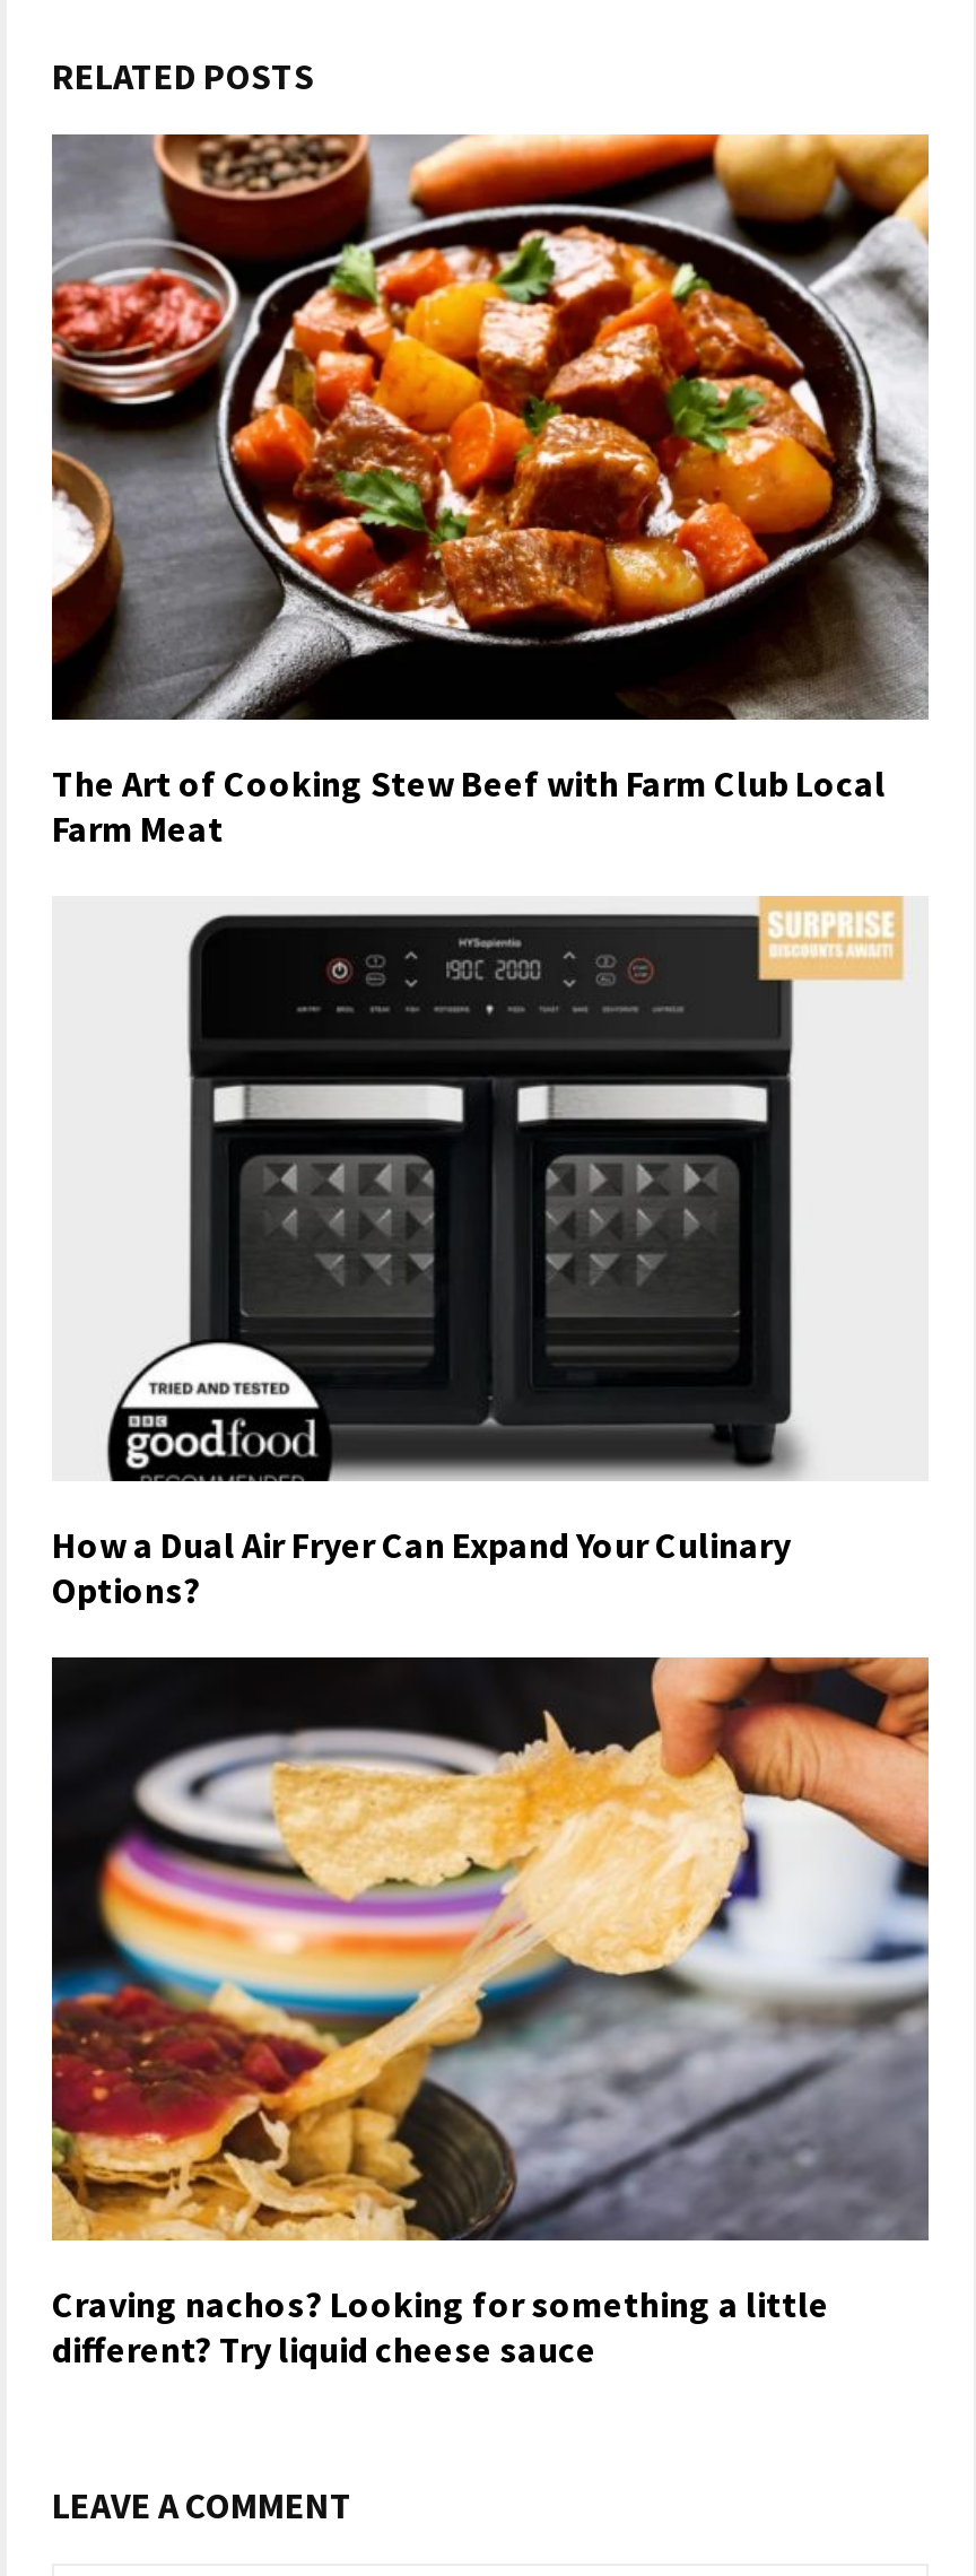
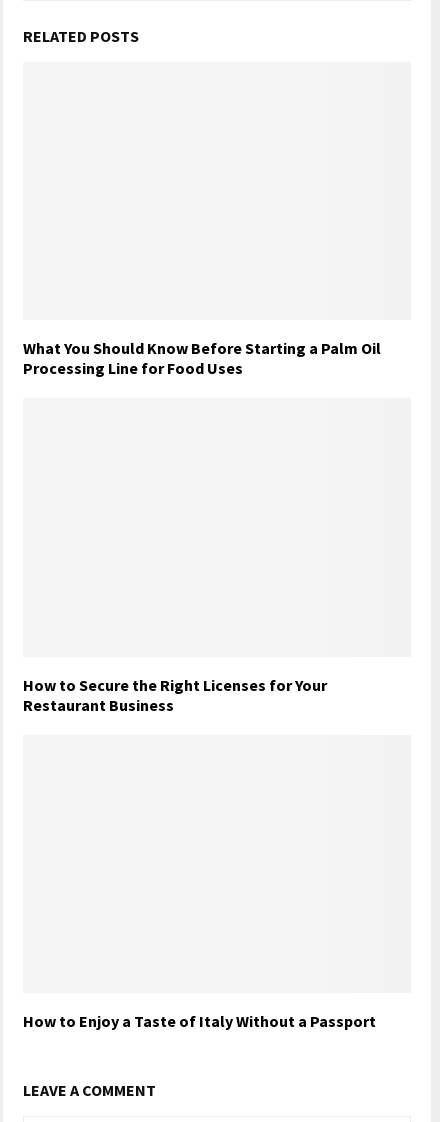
[50,132,931,722] [image] -> none
[52,761,886,851] The Art of Cooking Stew Beef with Farm Club Local | Farm Meat -> [23,338,381,378] What You Should Know Before Starting a Palm Oil | Processing Line for Food Uses
[104,894,906,1483] [image] -> none
[52,1521,791,1612] How a Dual Air Fryer Can Expand Your Culinary | Options? -> [23,675,327,715] How to Secure the Right Licenses for Your | Restaurant Business
[50,1655,931,2243] [image] -> none
[52,2282,829,2373] Craving nachos? Looking for something a little | different? Try liquid cheese sauce -> [23,1011,376,1031] How to Enjoy a Taste of Italy Without a Passport

